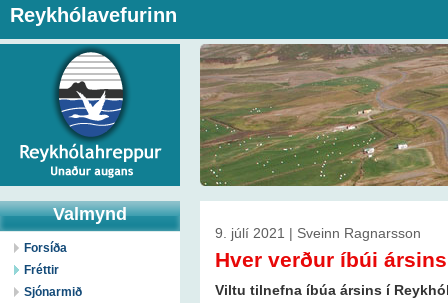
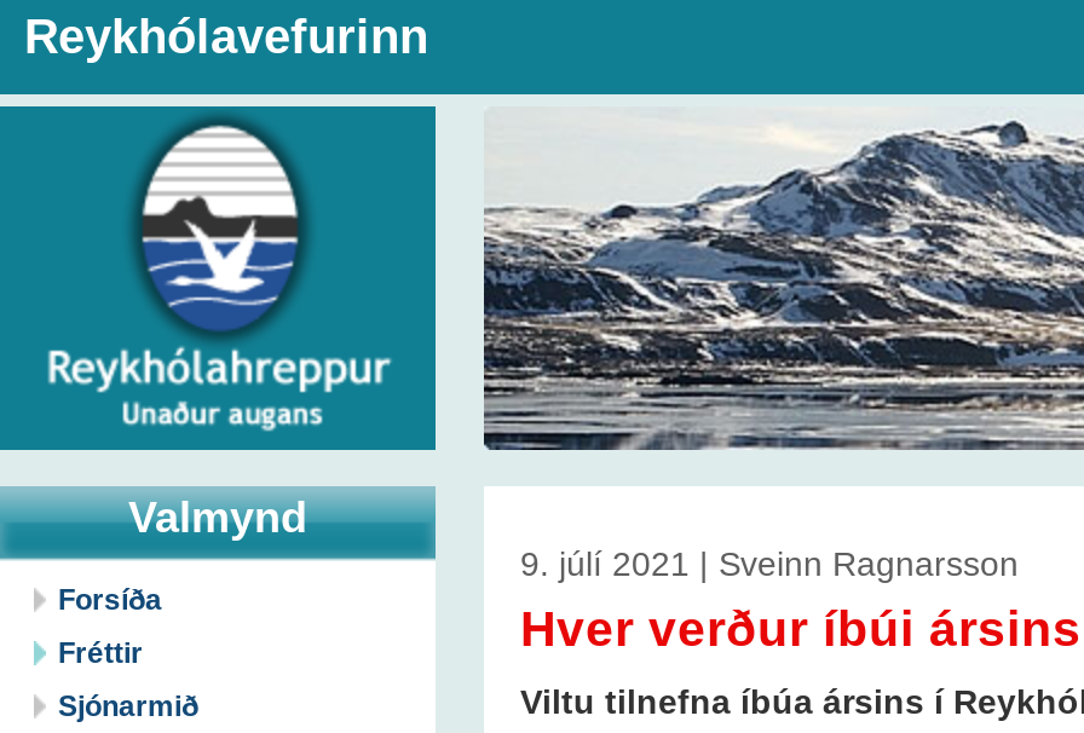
[199,43,445,187] [image] -> [484,106,1077,450] [image]

